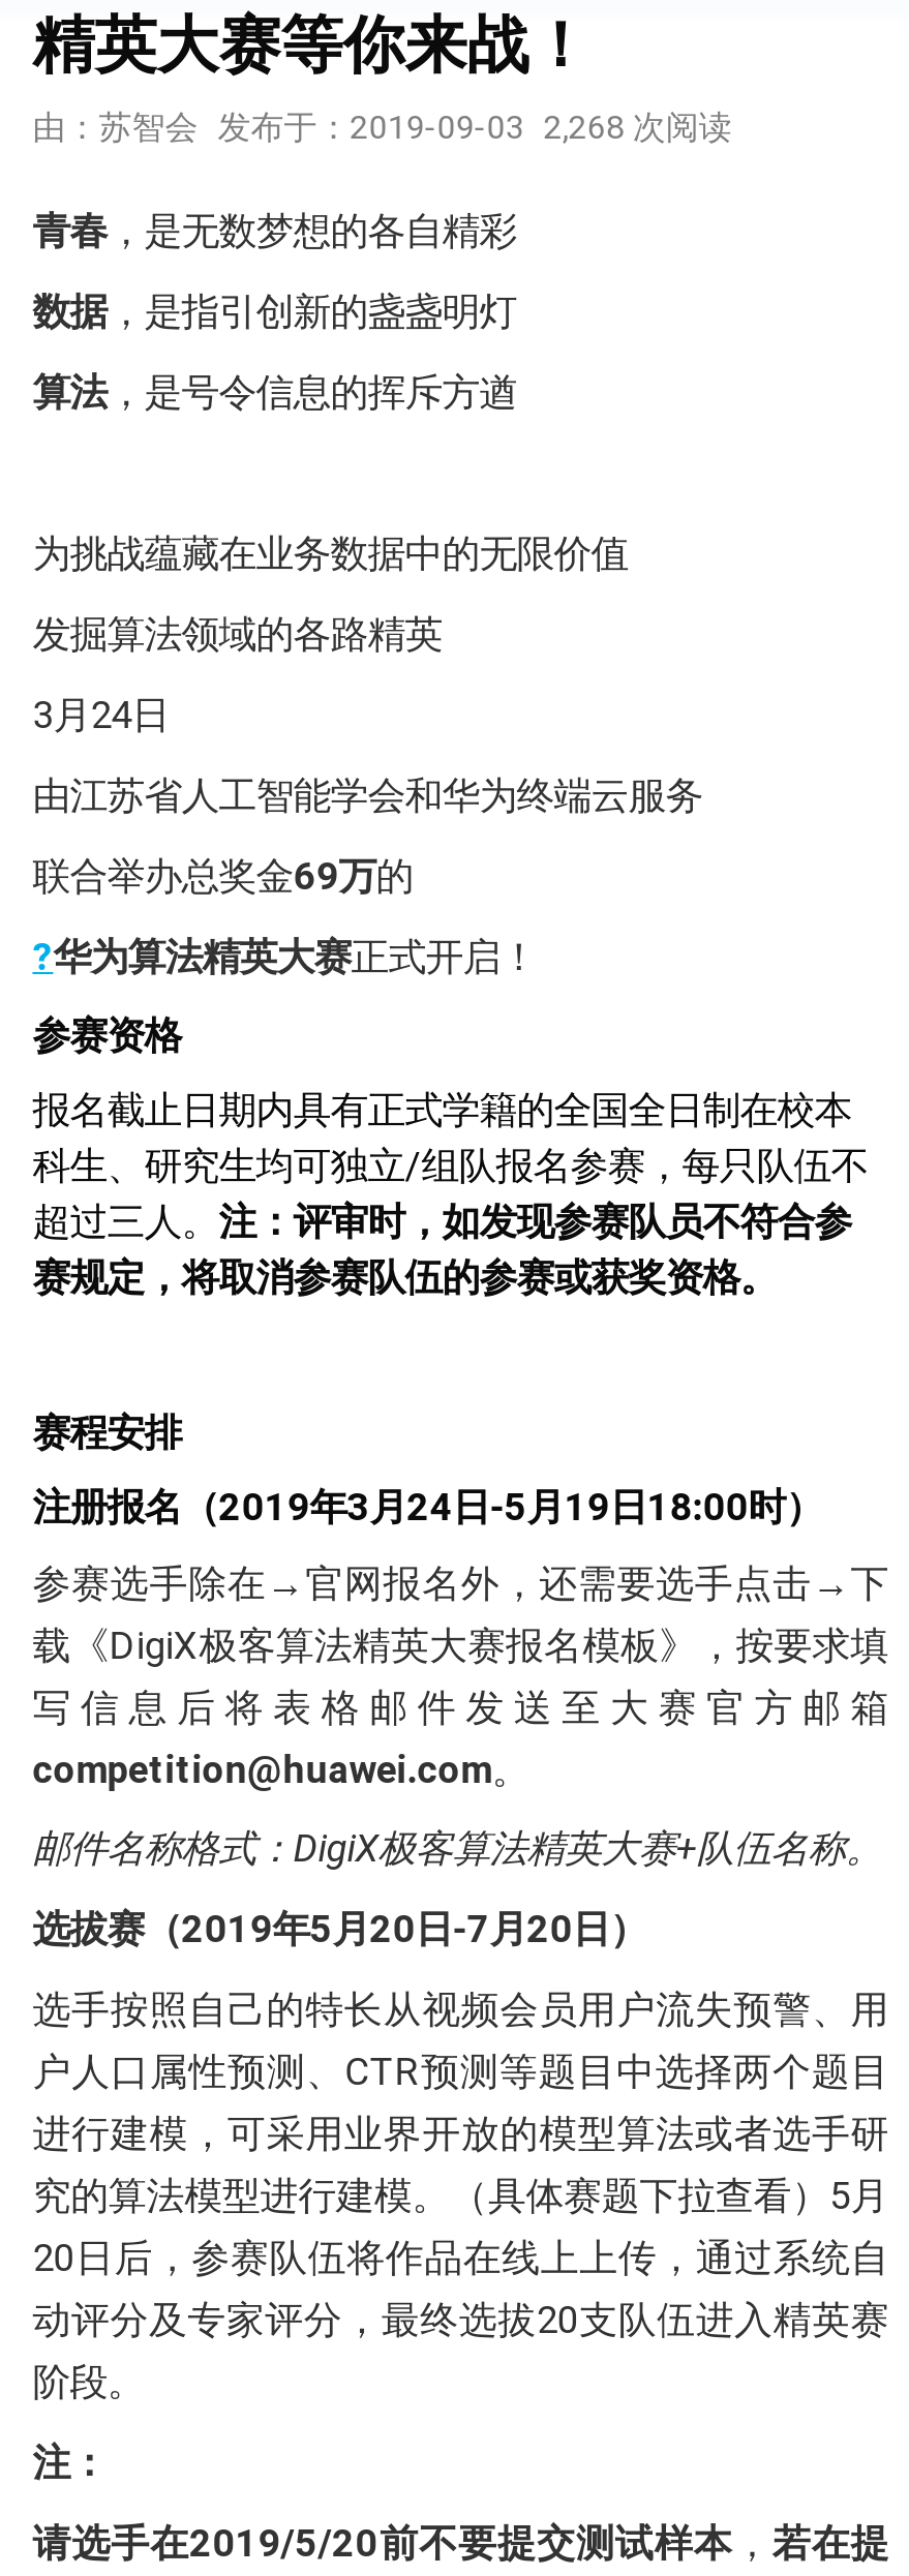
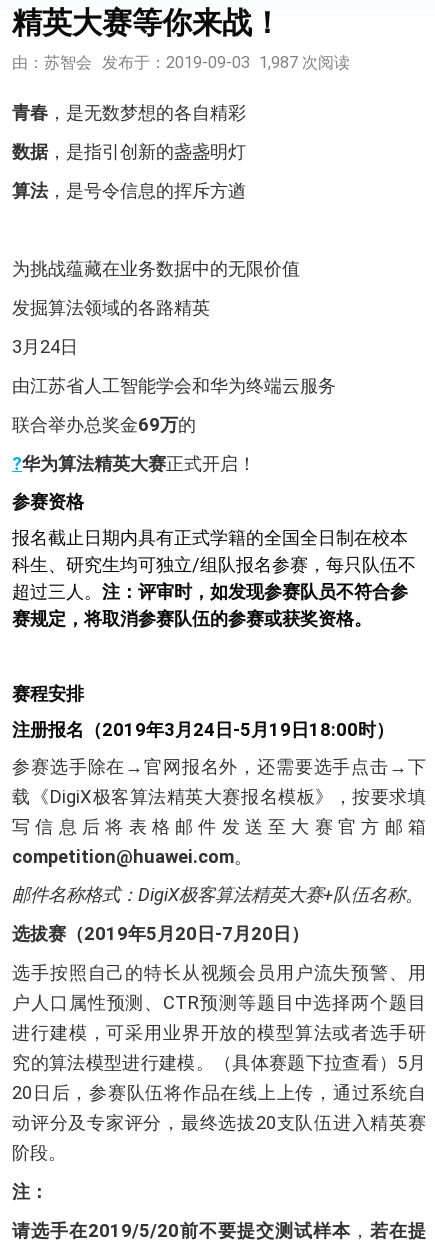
[32,108,732,147] 由：苏智会 发布于：2019-09-03 2,268 次阅读 -> [12,53,350,72] 由：苏智会 发布于：2019-09-03 1,987 次阅读

